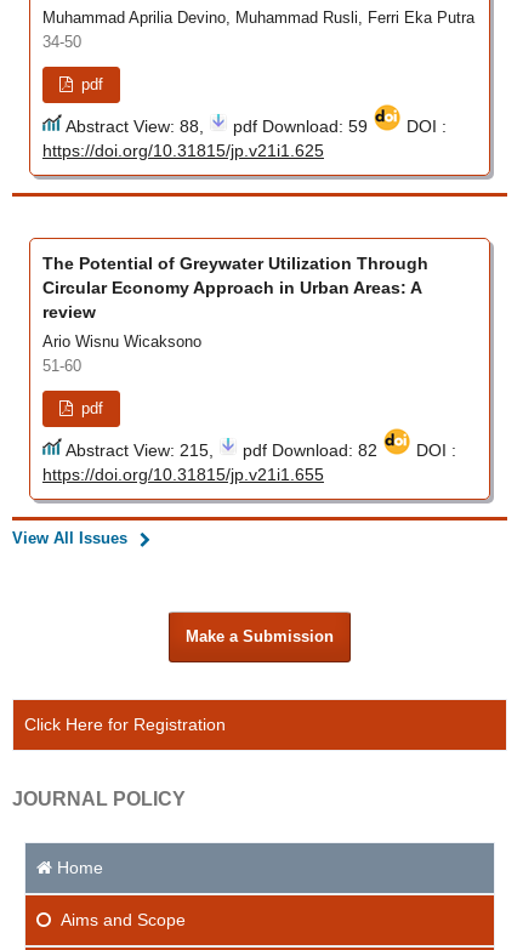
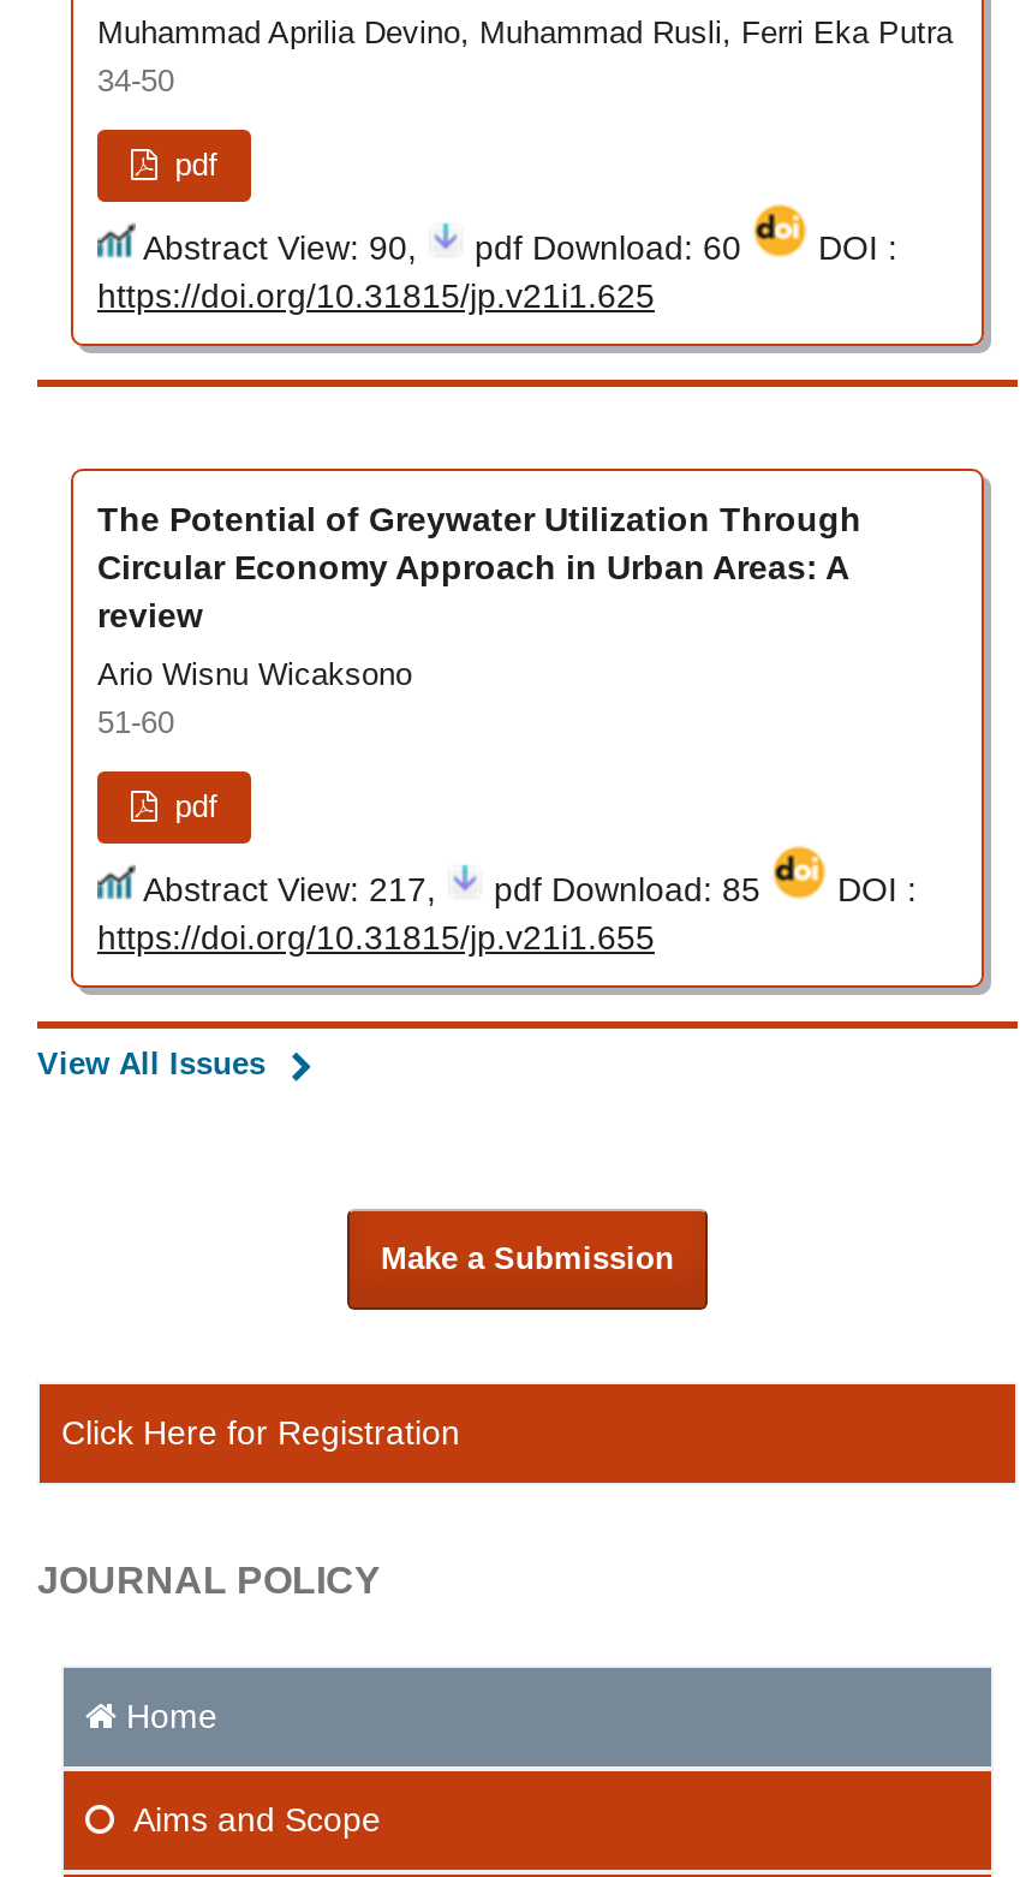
[62,116,209,136] Abstract View: 88, -> [136,228,426,267] Abstract View: 90,
[228,116,373,136] pdf Download: 59 -> [465,228,751,267] pdf Download: 60
[62,440,218,460] Abstract View: 215, -> [136,870,446,908] Abstract View: 217,
[238,440,382,460] pdf Download: 82 -> [484,870,770,908] pdf Download: 85

